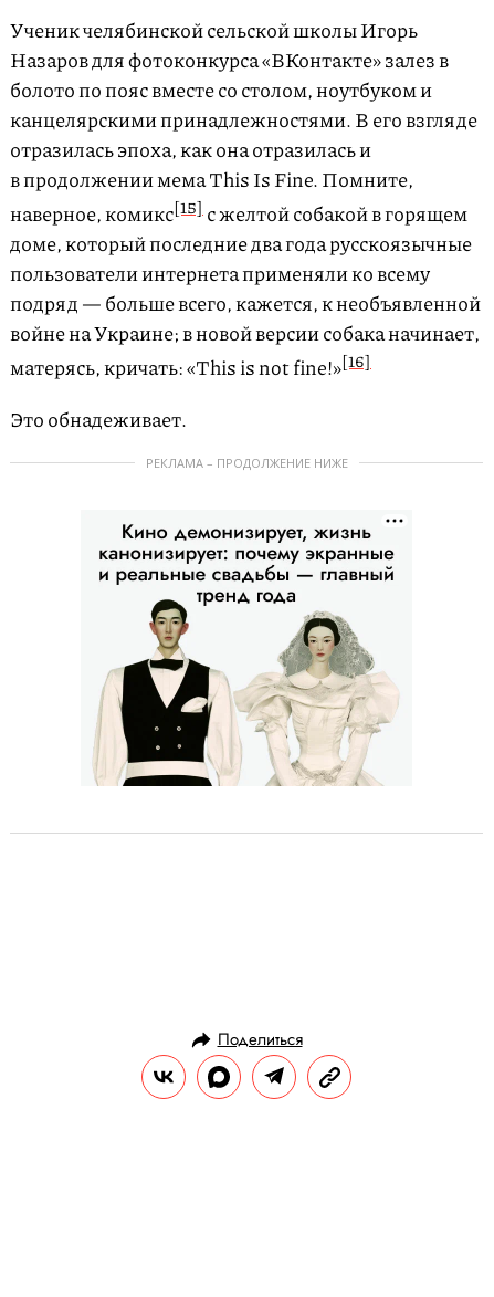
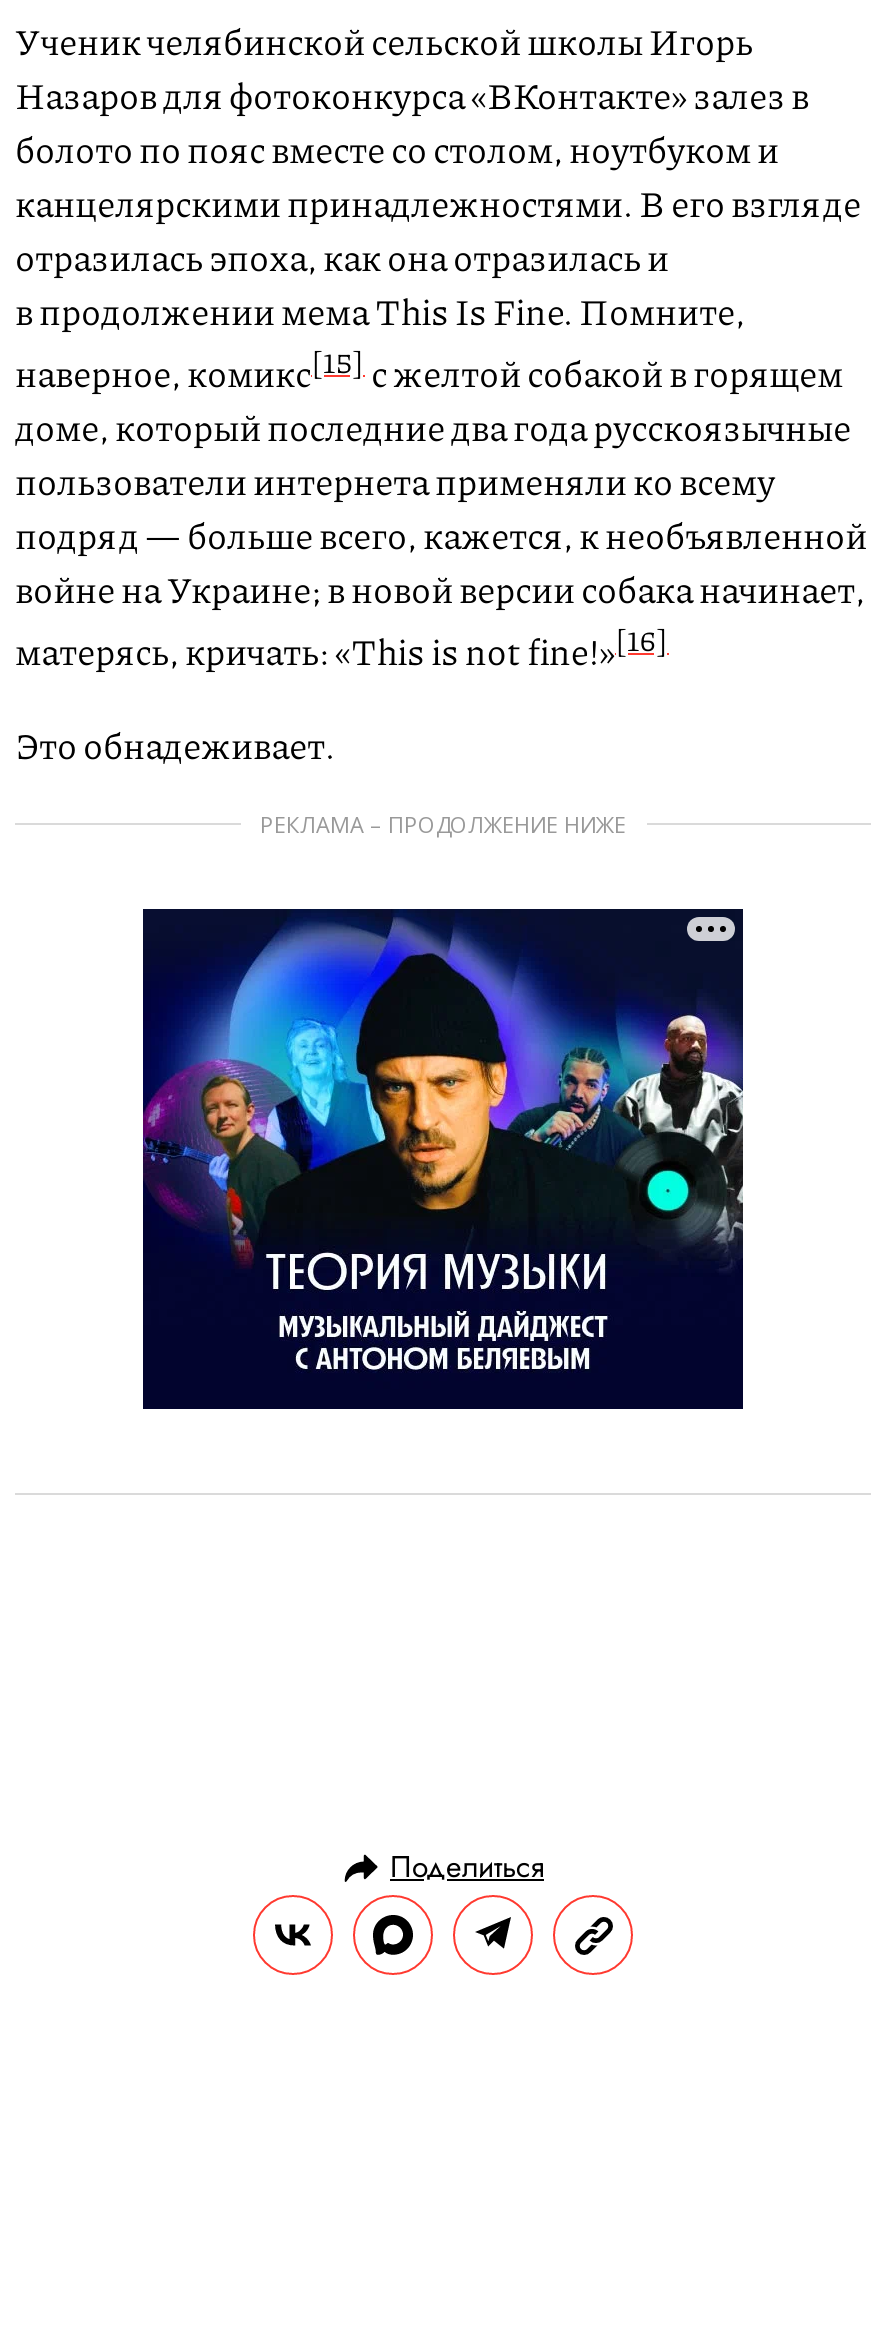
[81,510,412,787] [image] -> [141,907,745,1411] [image]

